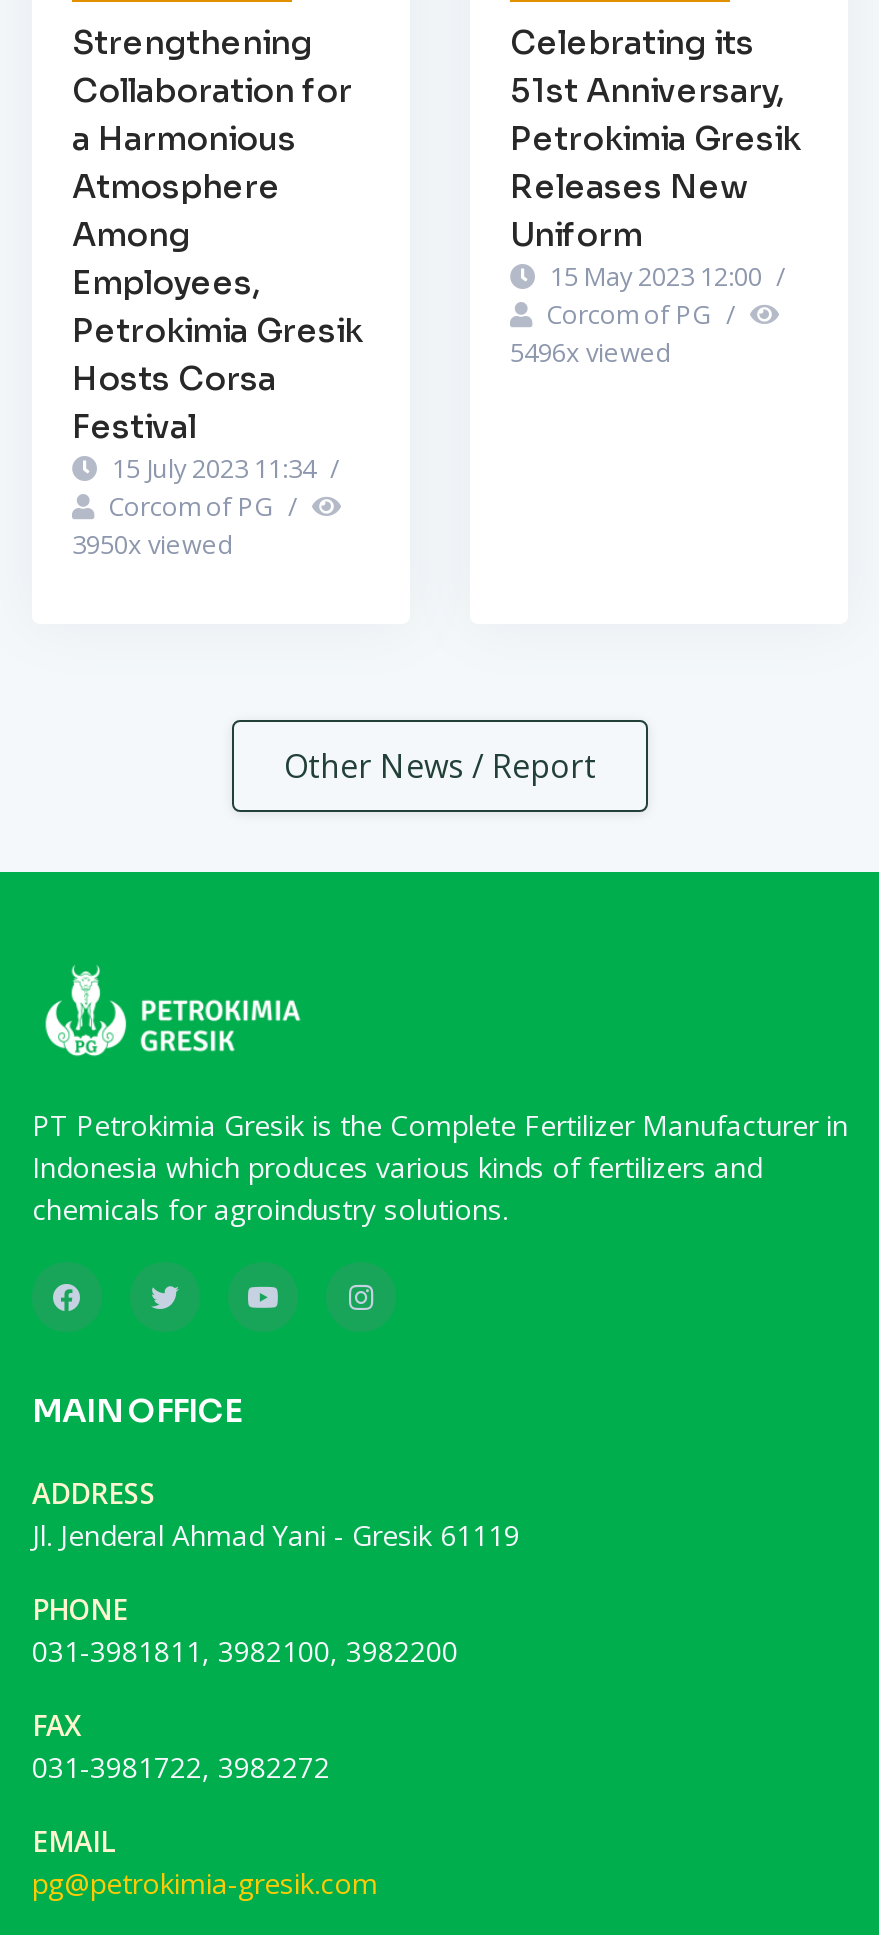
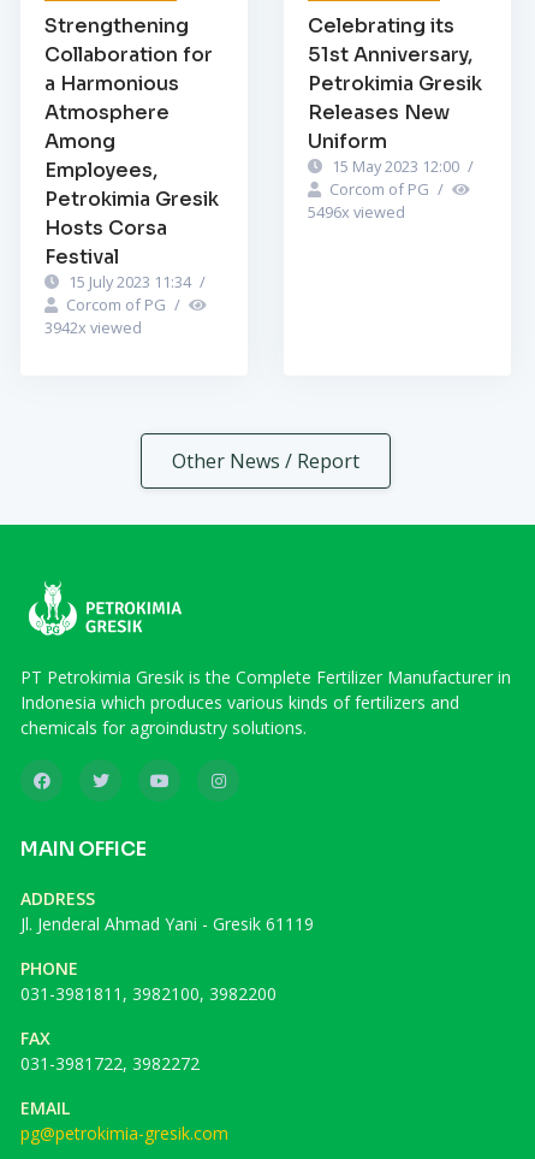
[72,527,234,563] 3950x viewed -> [44,317,142,339] 3942x viewed

